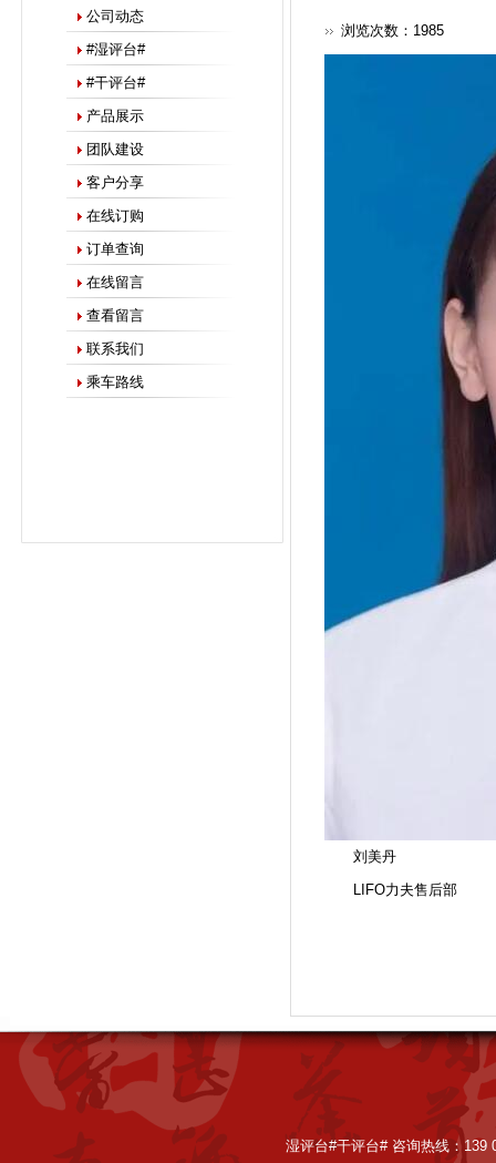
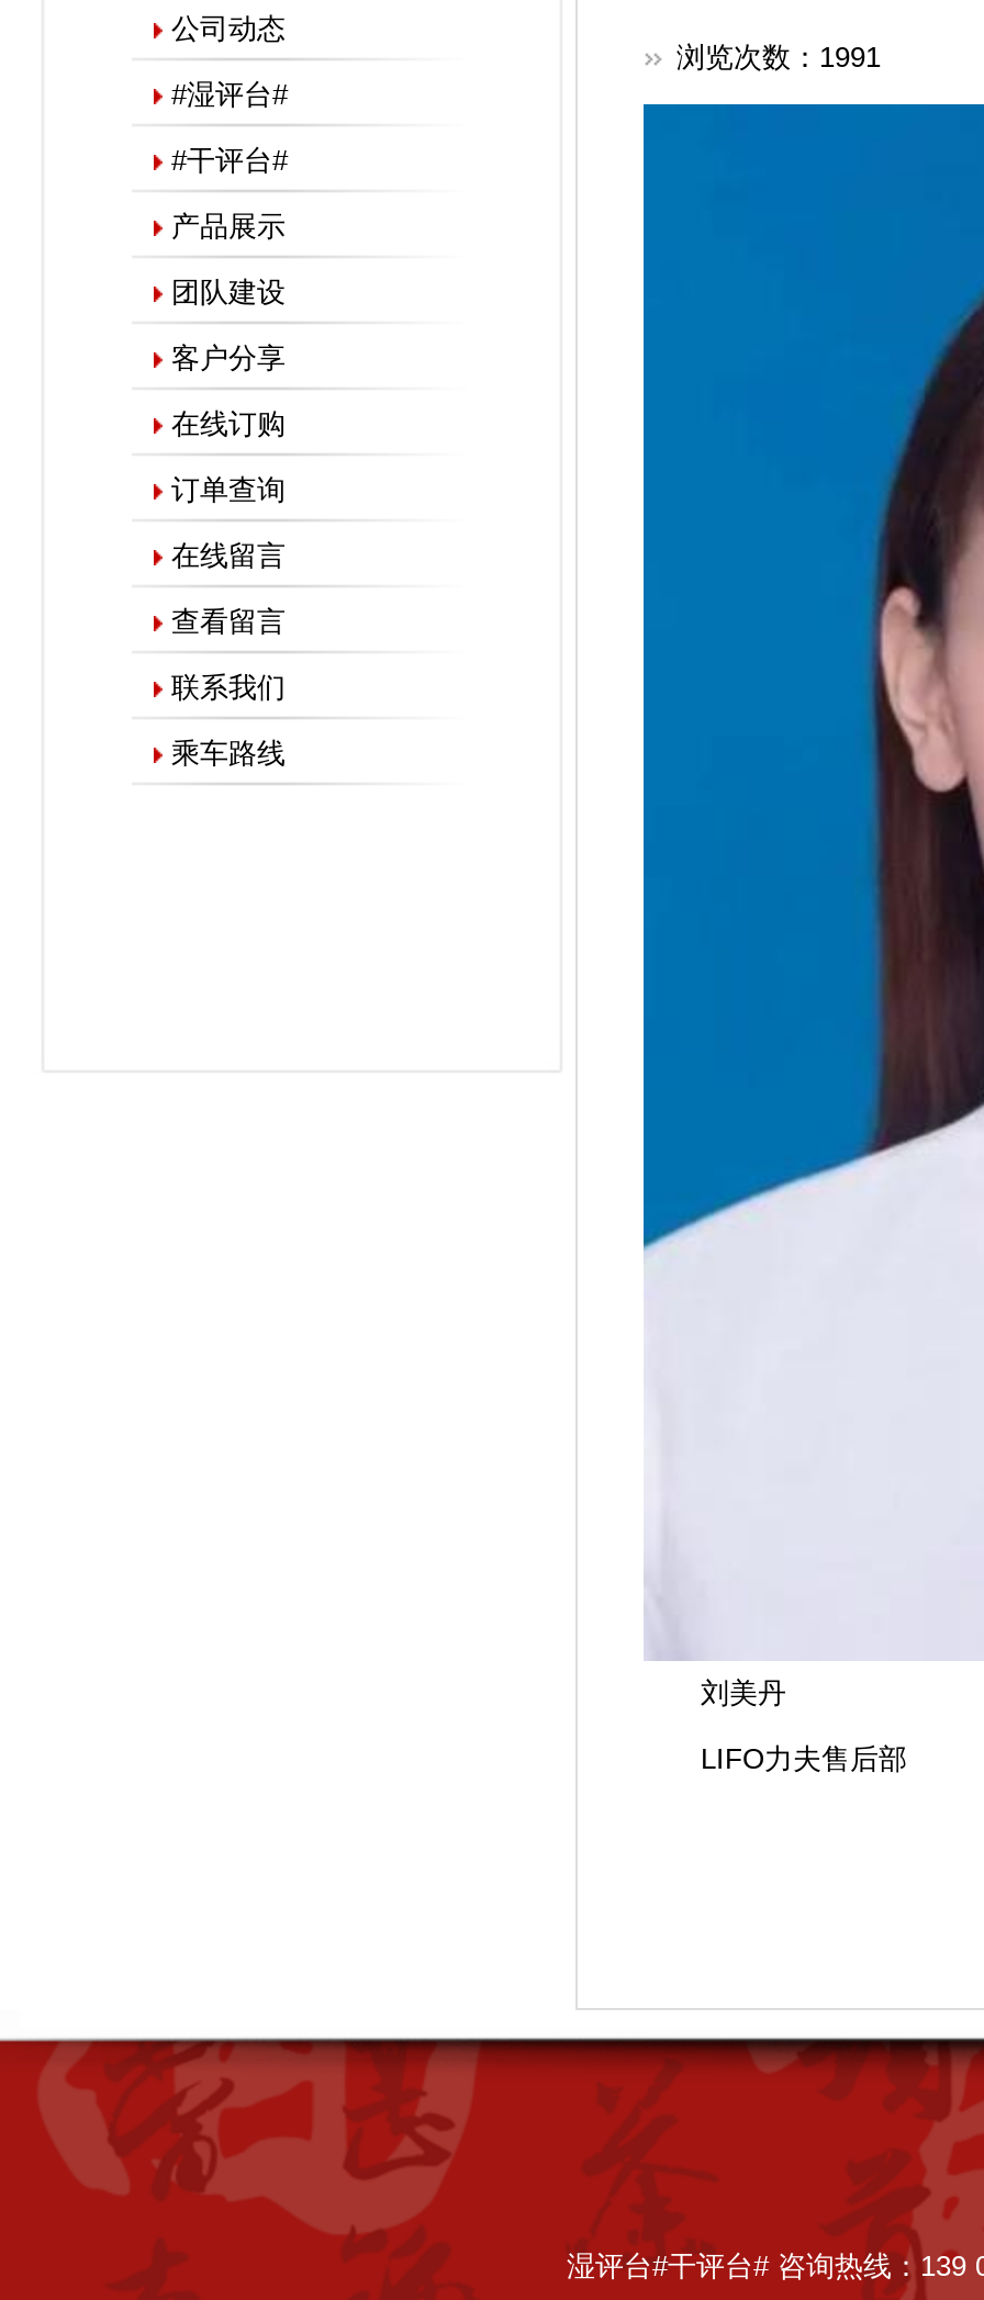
[341,22,444,39] 浏览次数：1985 -> [677,41,881,74] 浏览次数：1991

